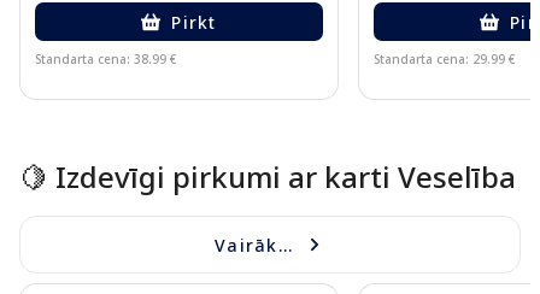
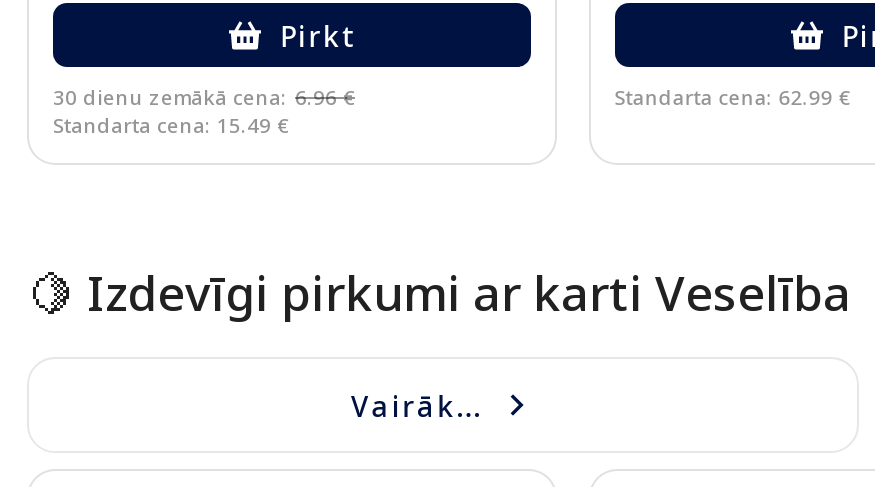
[35,51,177,68] Standarta cena: 38.99 € -> [53,83,355,139] 30 dienu zemākā cena: 6.96 € | Standarta cena: 15.49 €
[373,51,516,68] Standarta cena: 29.99 € -> [615,83,851,111] Standarta cena: 62.99 €

